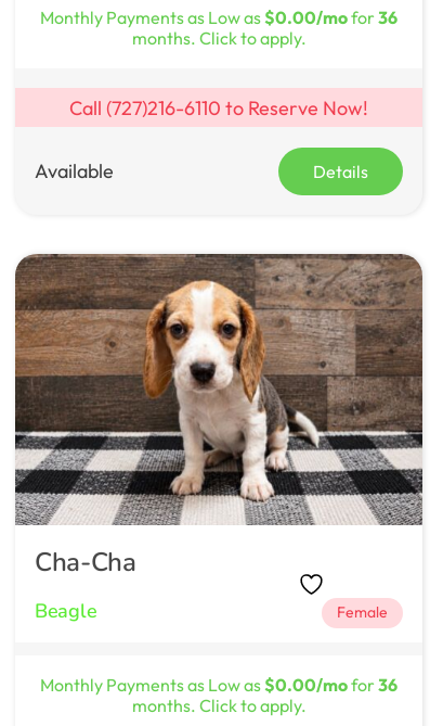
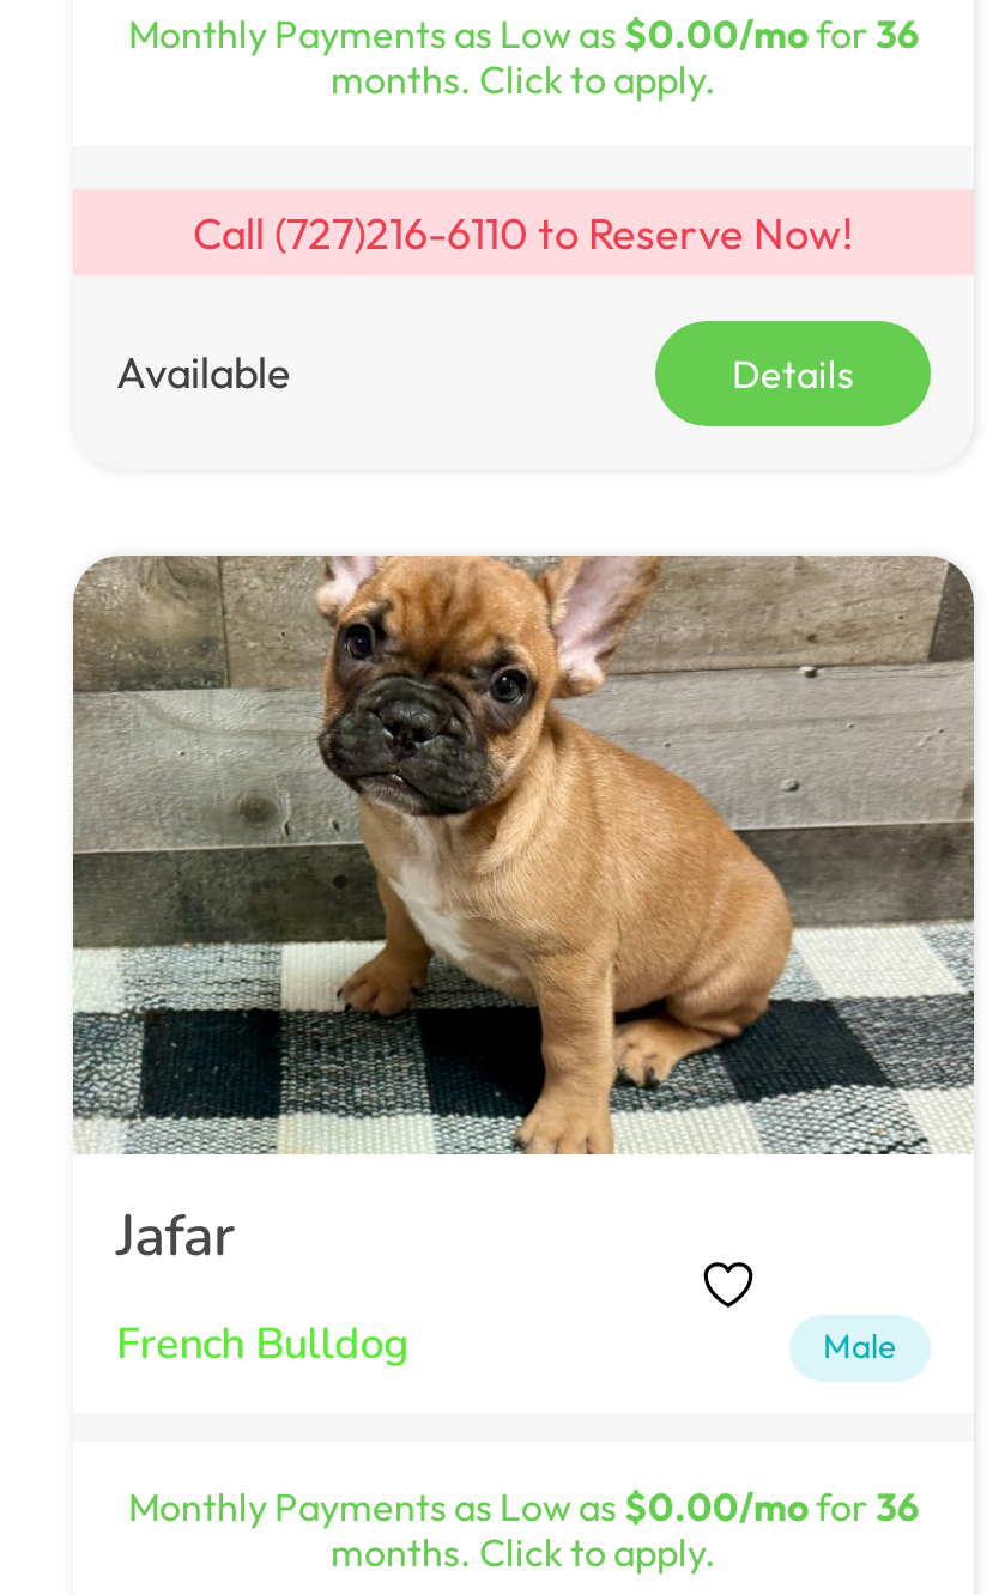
[14,253,424,580] [image] | Cha-Cha -> [73,556,976,1275] [image] | Jafar
[35,598,388,624] Beagle | Female -> [116,1316,897,1373] French Bulldog | Male

